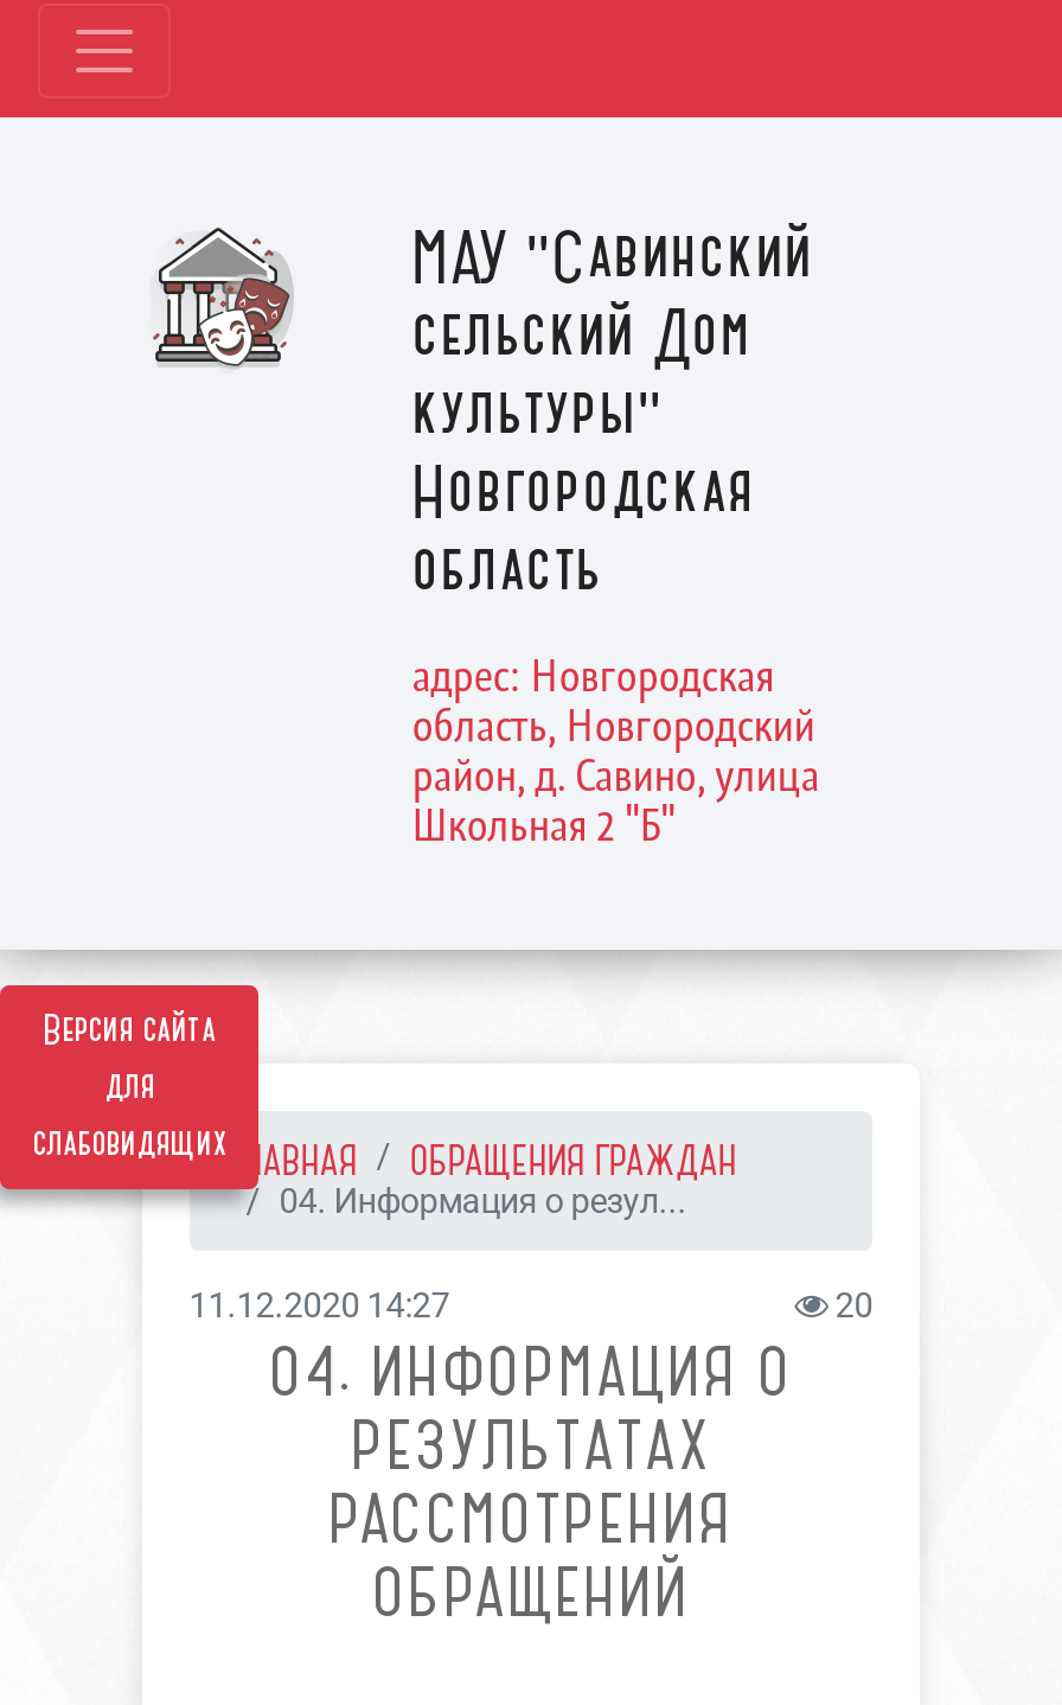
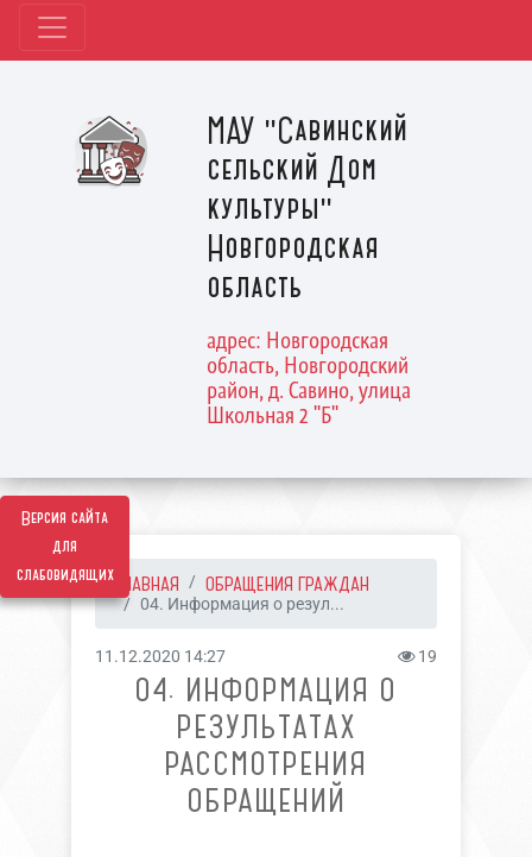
[828,1286,873,1327] 20 -> [415,647,437,667] 19

